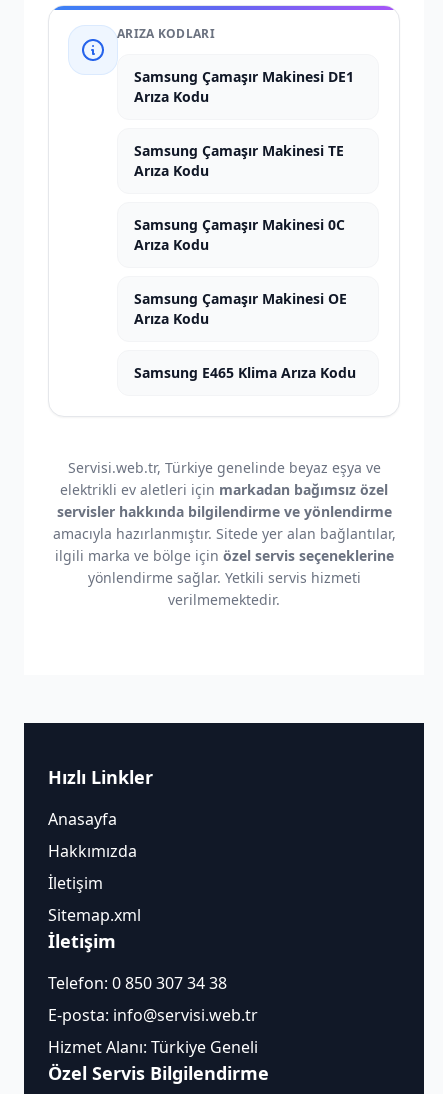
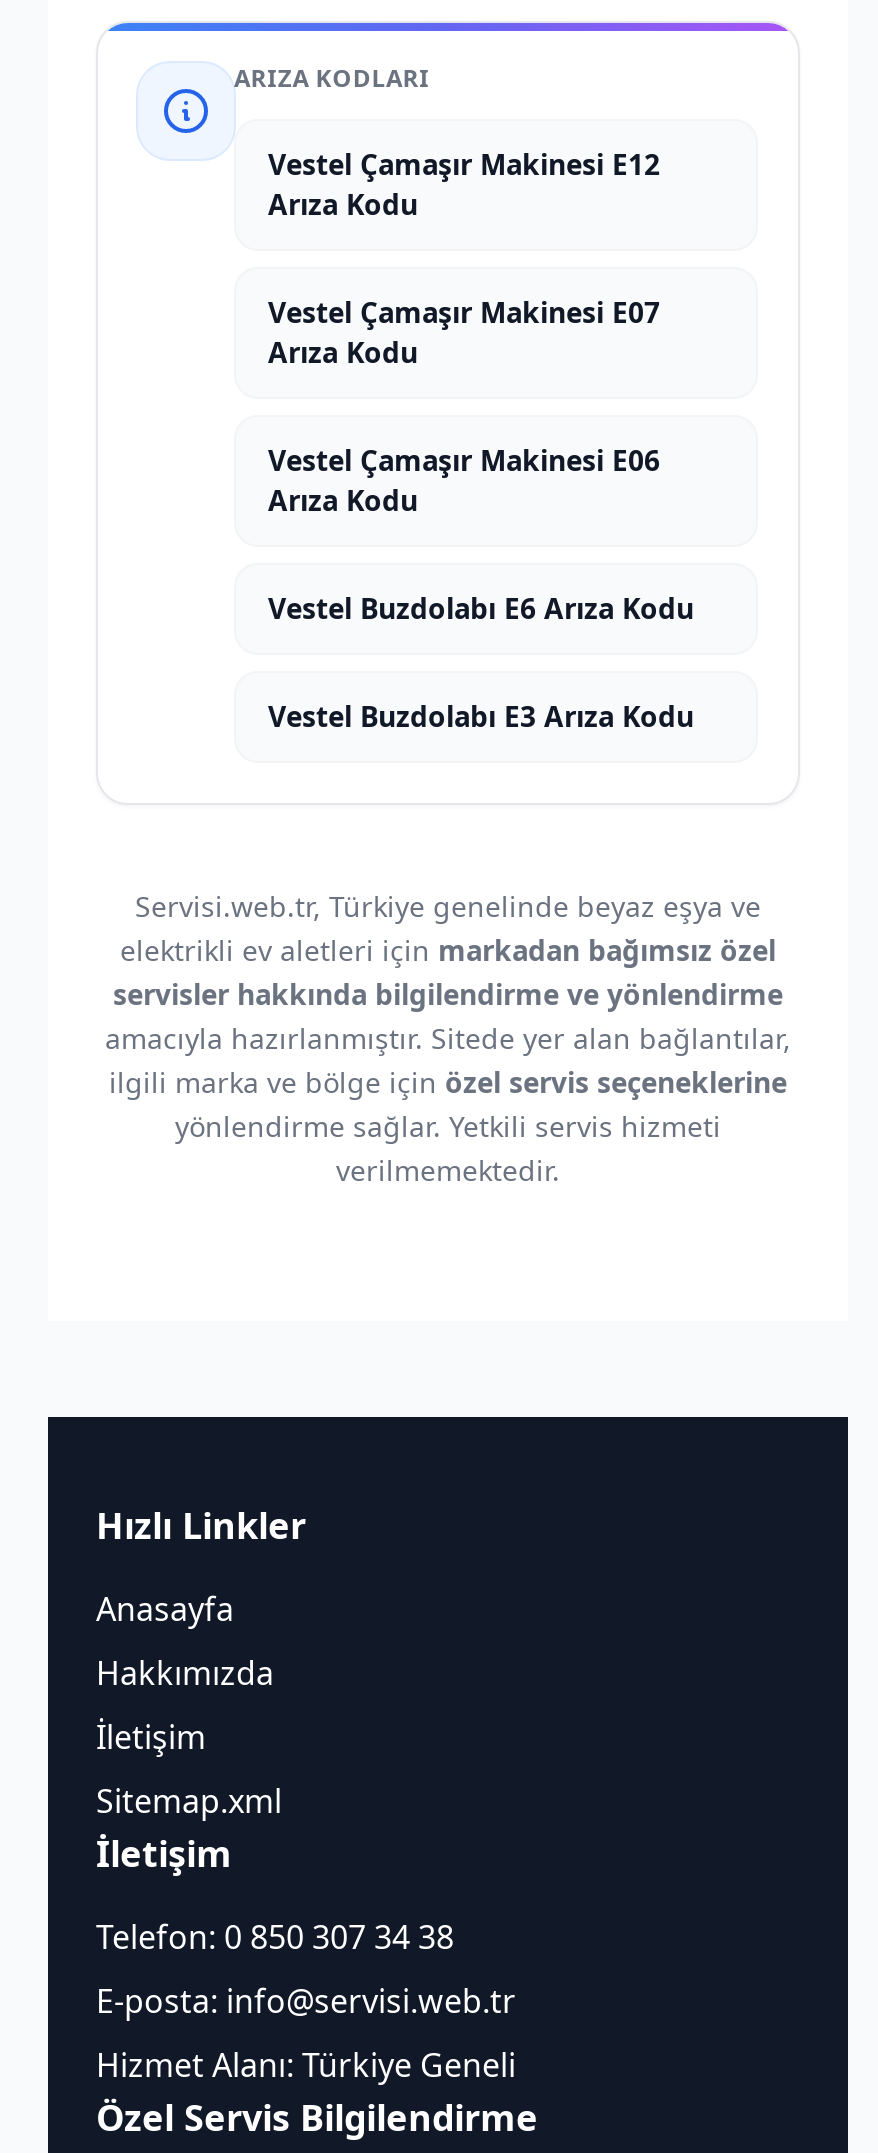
[134,67,354,86] Samsung Çamaşır Makinesi DE1 -> [268,145,660,183] Vestel Çamaşır Makinesi E12
[134,141,344,160] Samsung Çamaşır Makinesi TE -> [268,293,660,331] Vestel Çamaşır Makinesi E07
[134,215,345,234] Samsung Çamaşır Makinesi 0C -> [268,441,660,479] Vestel Çamaşır Makinesi E06
[134,289,347,328] Samsung Çamaşır Makinesi OE | Arıza Kodu -> [268,589,694,627] Vestel Buzdolabı E6 Arıza Kodu
[134,363,356,382] Samsung E465 Klima Arıza Kodu -> [268,697,694,735] Vestel Buzdolabı E3 Arıza Kodu

